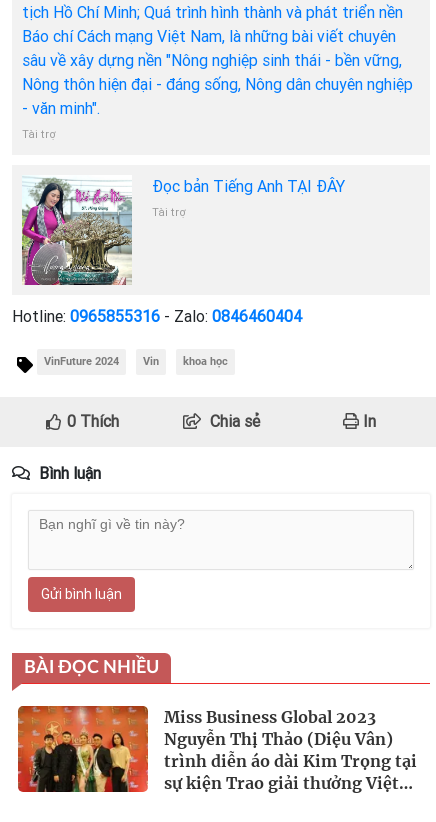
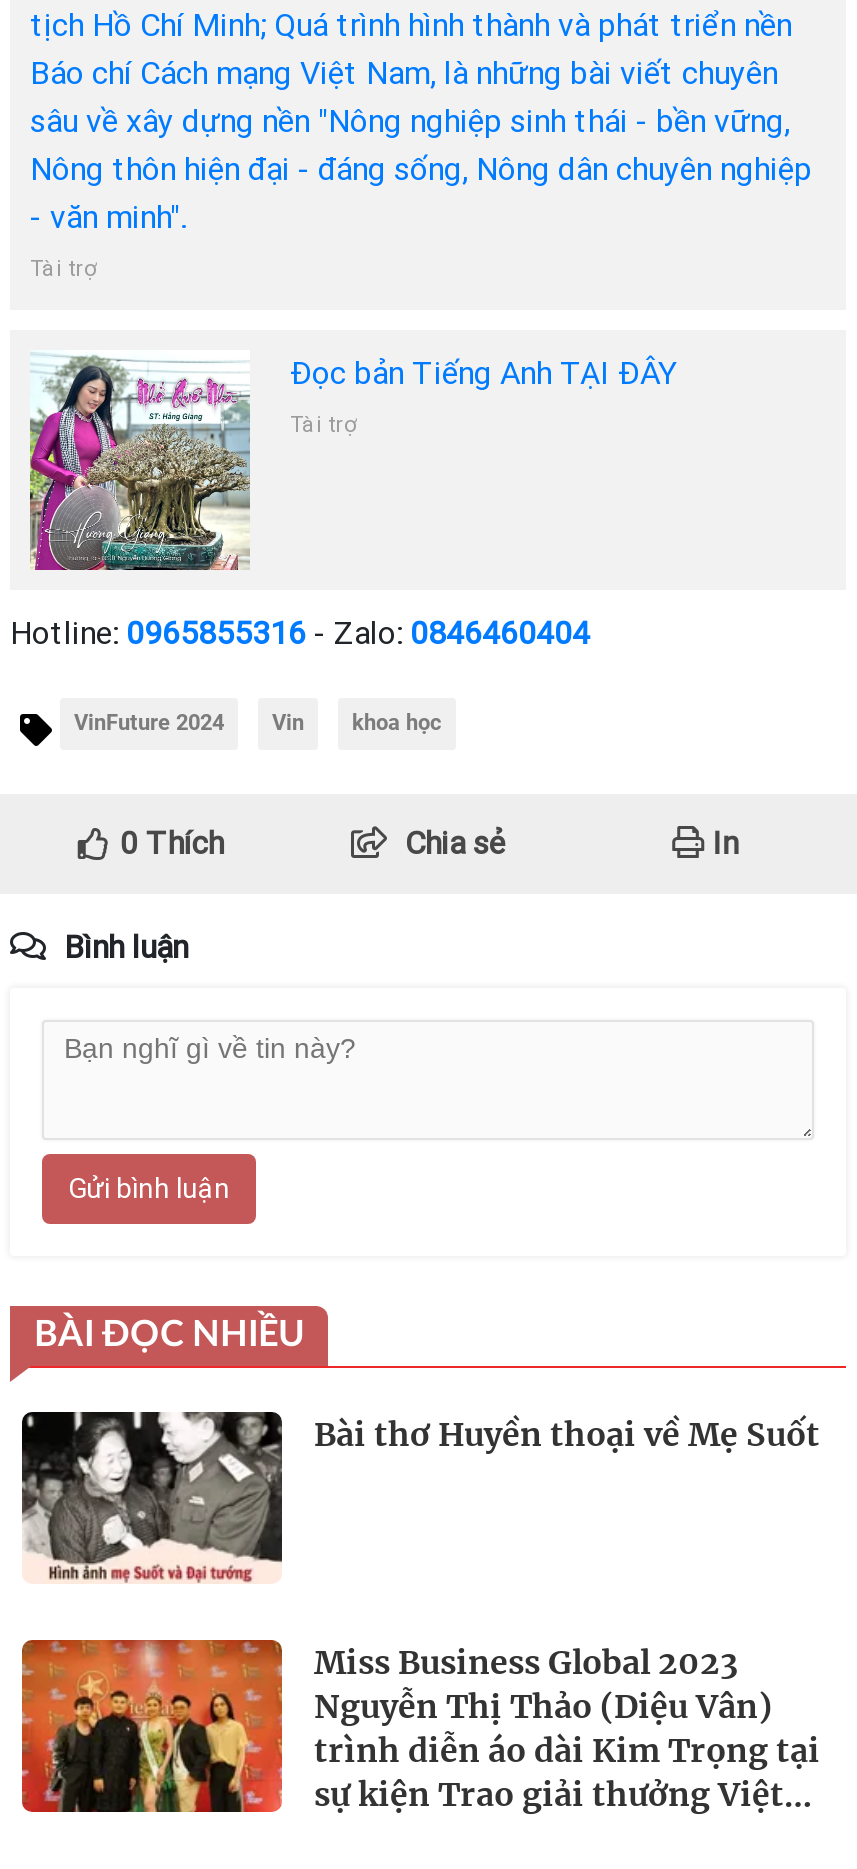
none -> [20,1410,820,1584] [image] | Bài thơ Huyền thoại về Mẹ Suốt

